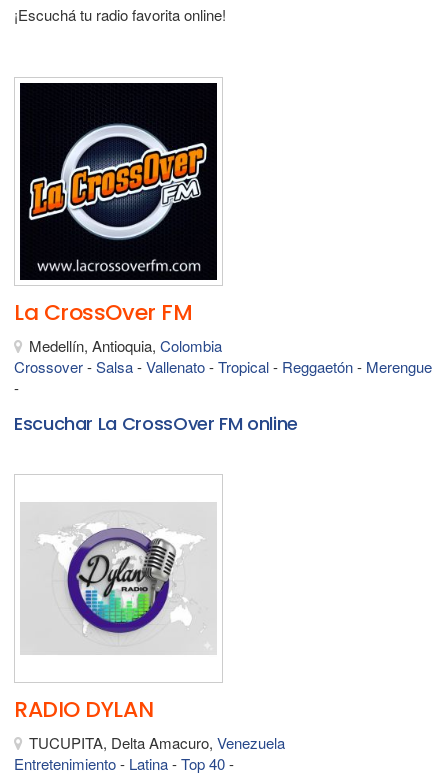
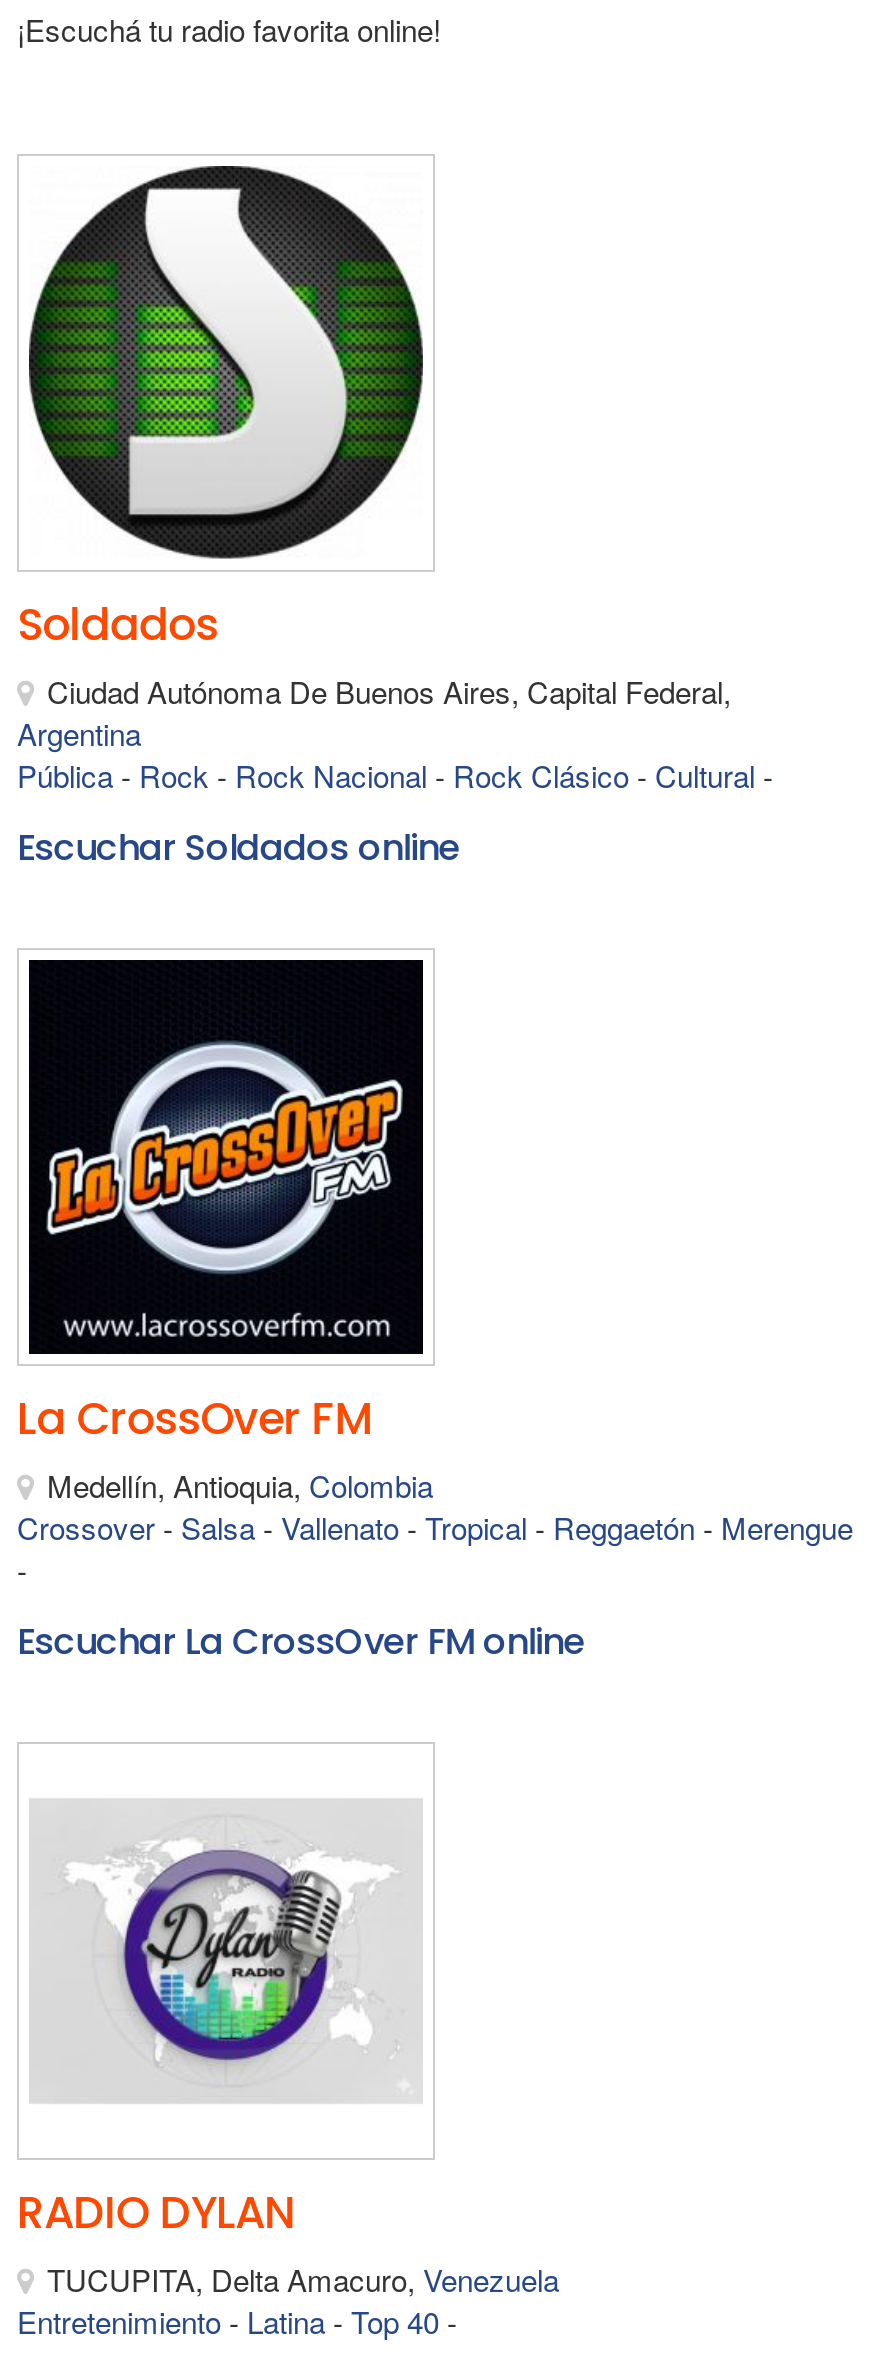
none -> [17,166,773,872] [image] | Soldados | Ciudad Autónoma De Buenos Aires, Capital Federal, | Argentina | Pública - Rock - Rock Nacional - Rock Clásico - Cultural - | Escuchar Soldados online

